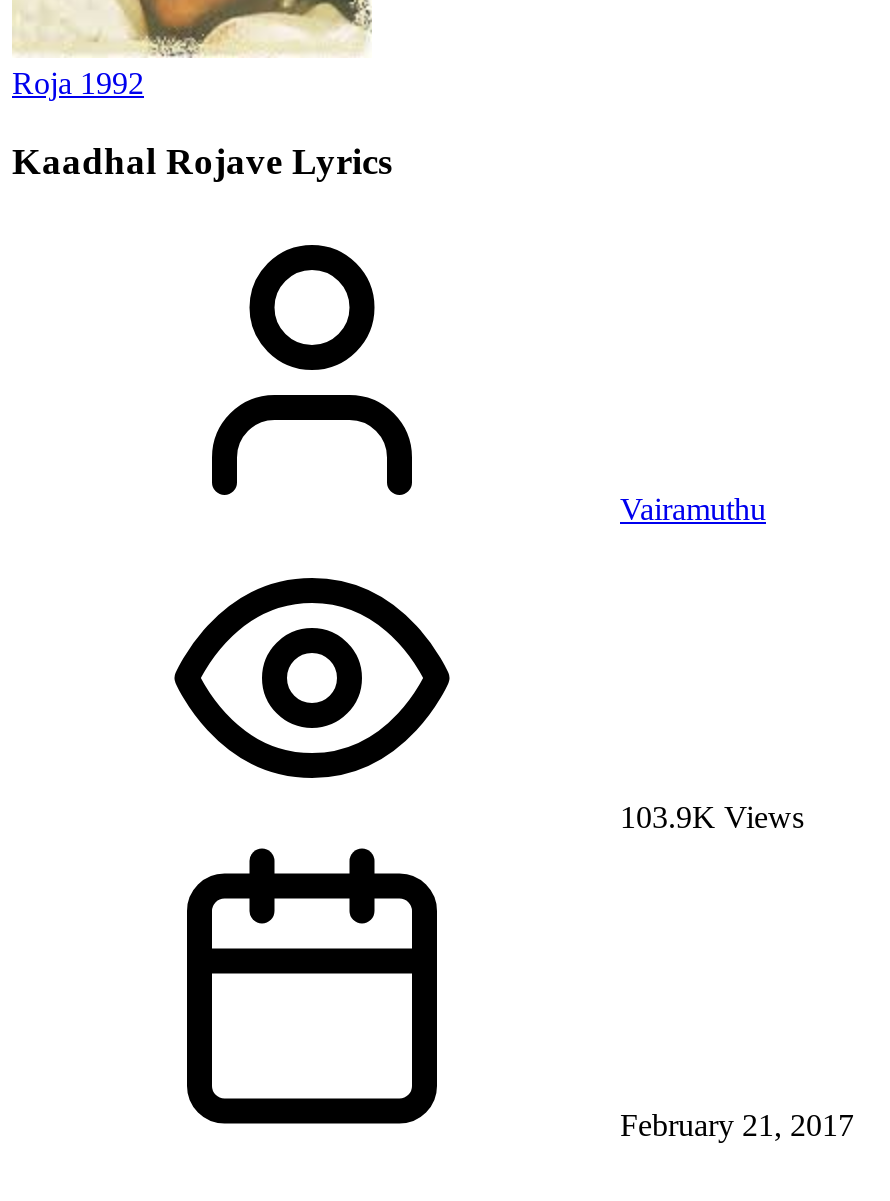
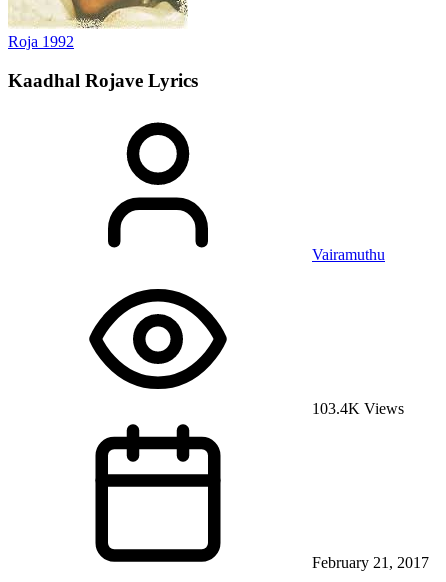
[612,801,804,835] 103.9K Views -> [308,400,404,417] 103.4K Views

